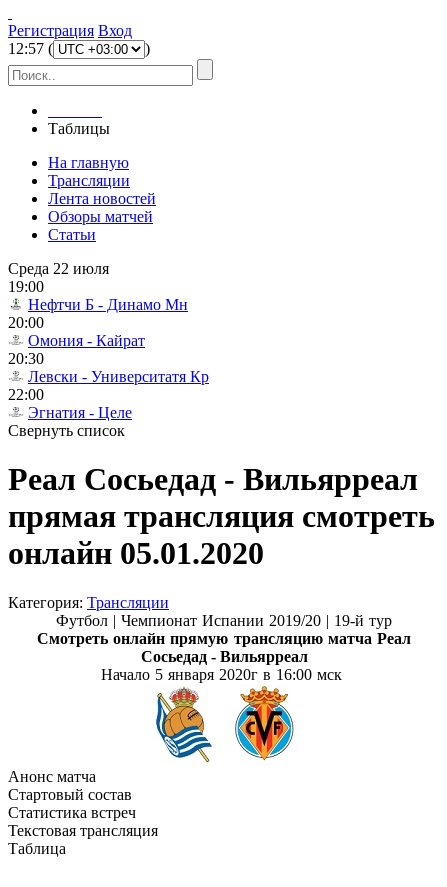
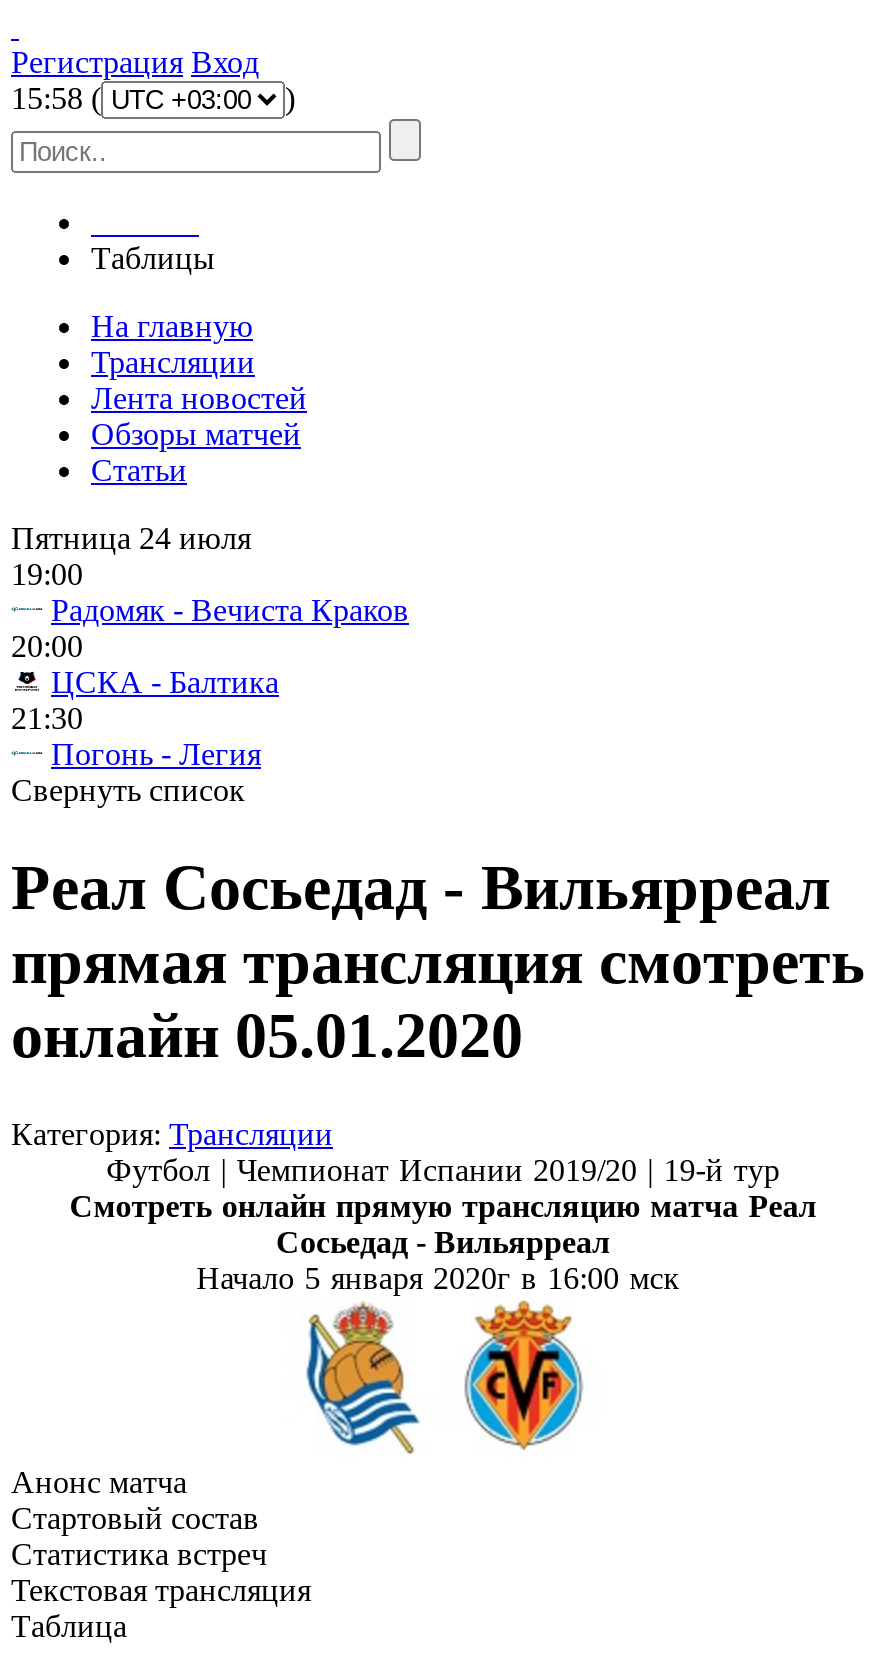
[8,40,53,57] 12:57 ( -> [11,81,101,115] 15:58 (
[8,260,109,277] Среда 22 июля -> [11,521,251,555] Пятница 24 июля
[28,296,188,313] Нефтчи Б - Динамо Мн -> [51,593,409,627] Радомяк - Вечиста Краков
[8,332,209,421] Омония - Кайрат | 20:30 | Левски - Университатя Кр | 22:00 | Эгнатия - Целе -> [11,665,279,771] ЦСКА - Балтика | 21:30 | Погонь - Легия

